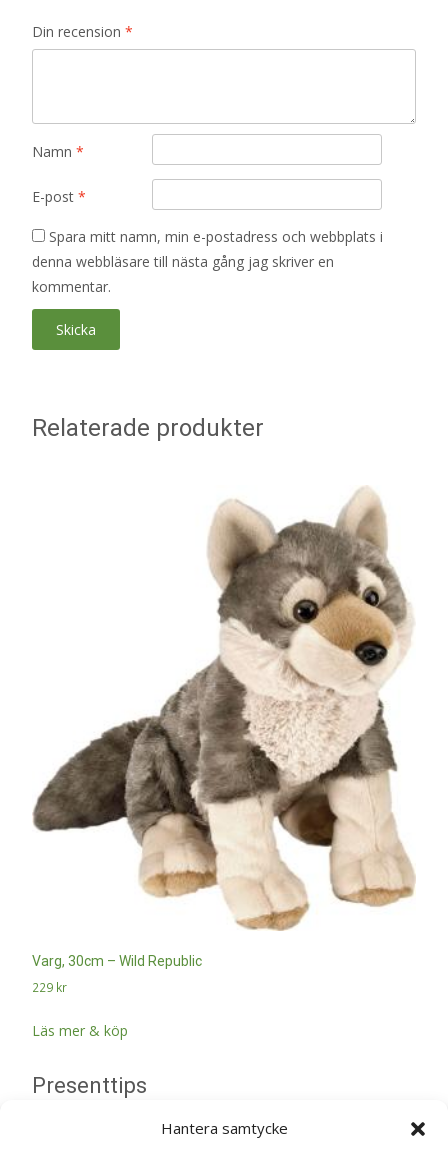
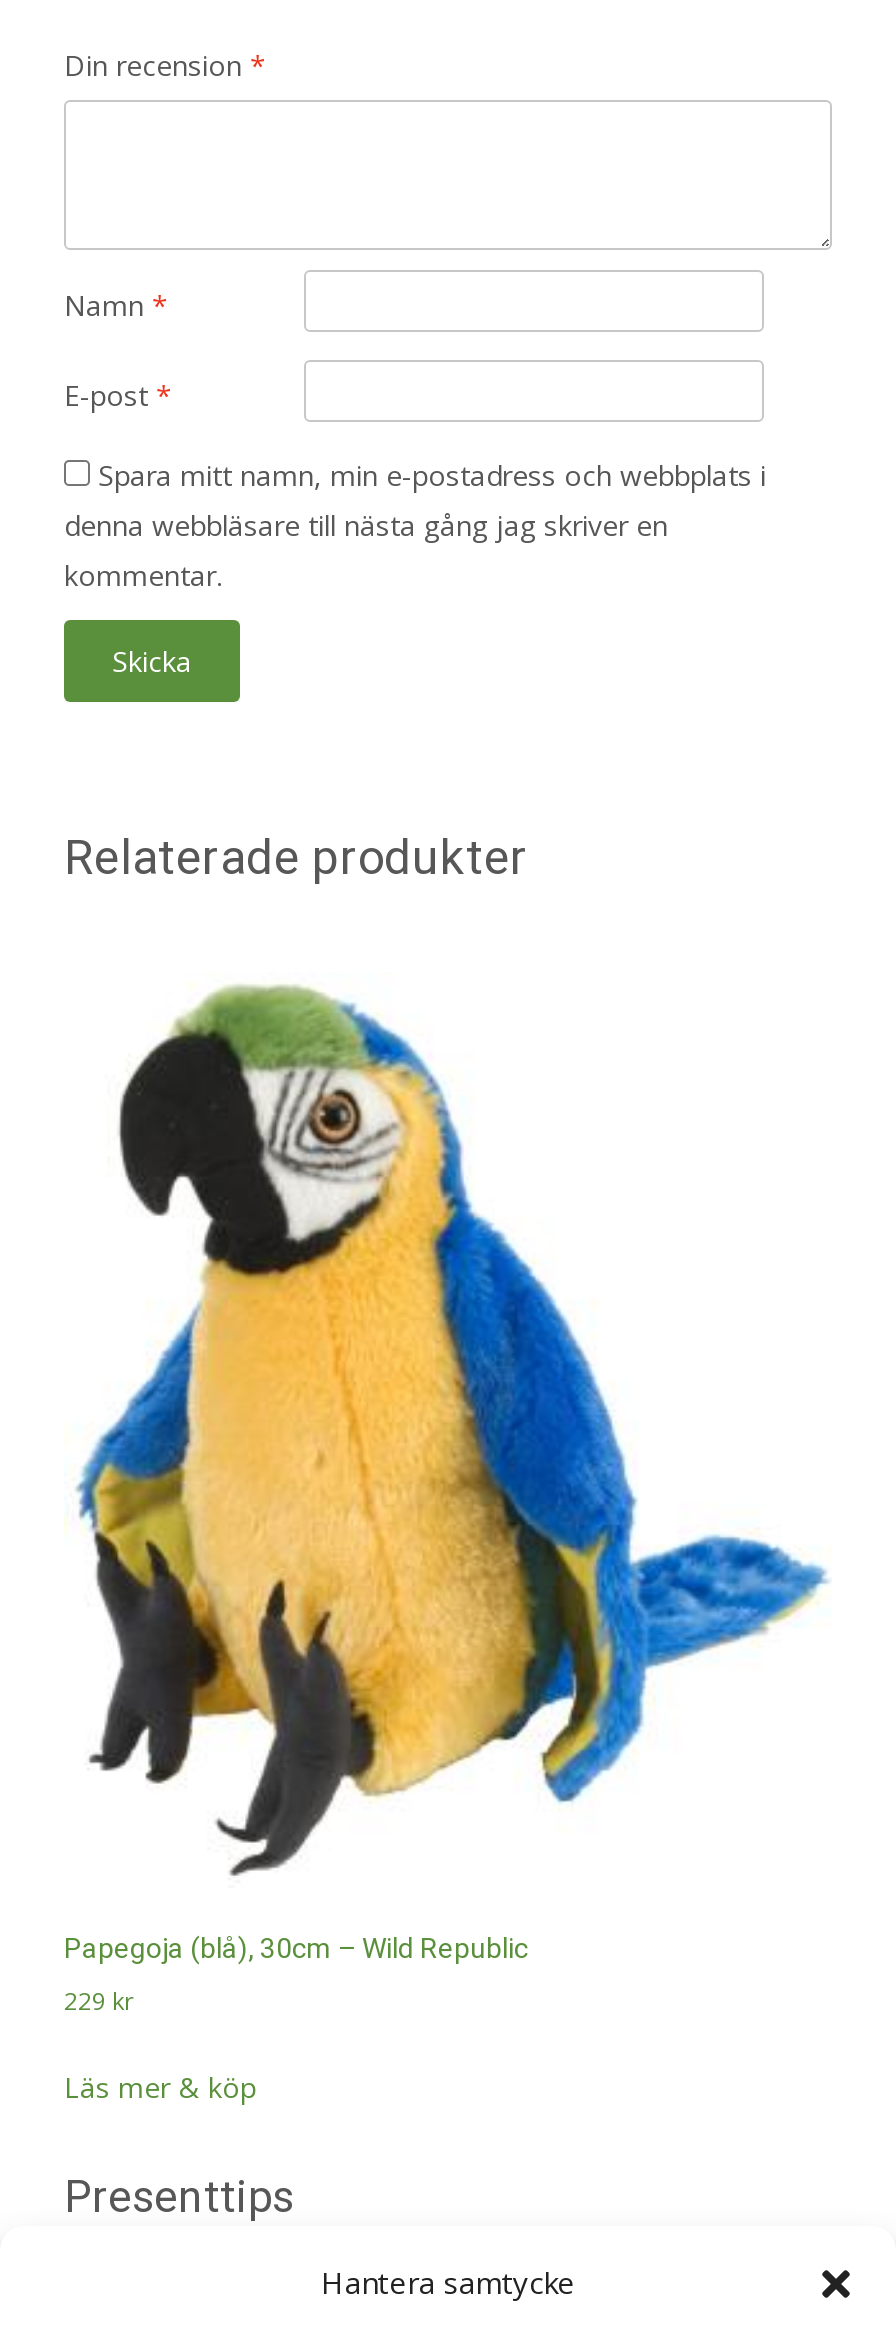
[32,486,416,969] [image] | Varg, 30cm – Wild Republic -> [64,984,828,1964] [image] | Papegoja (blå), 30cm – Wild Republic

